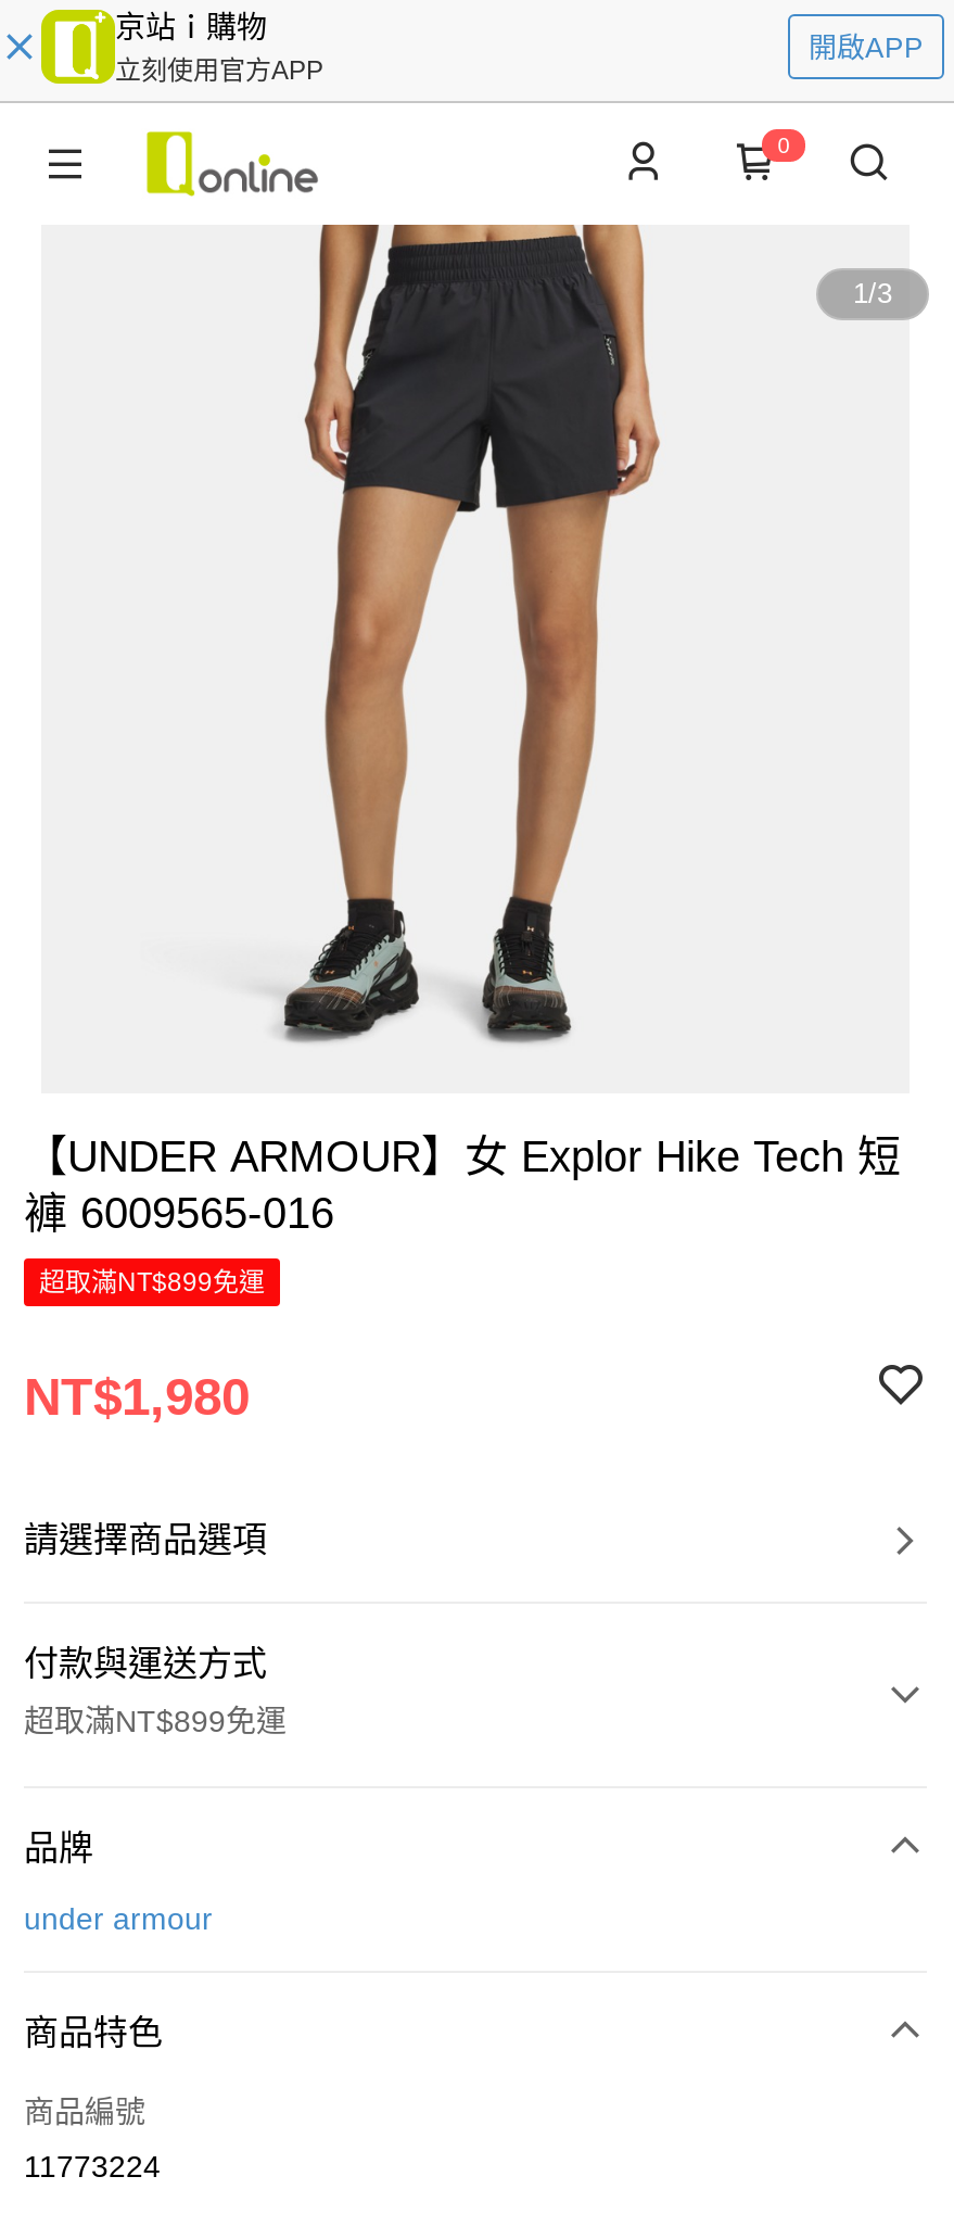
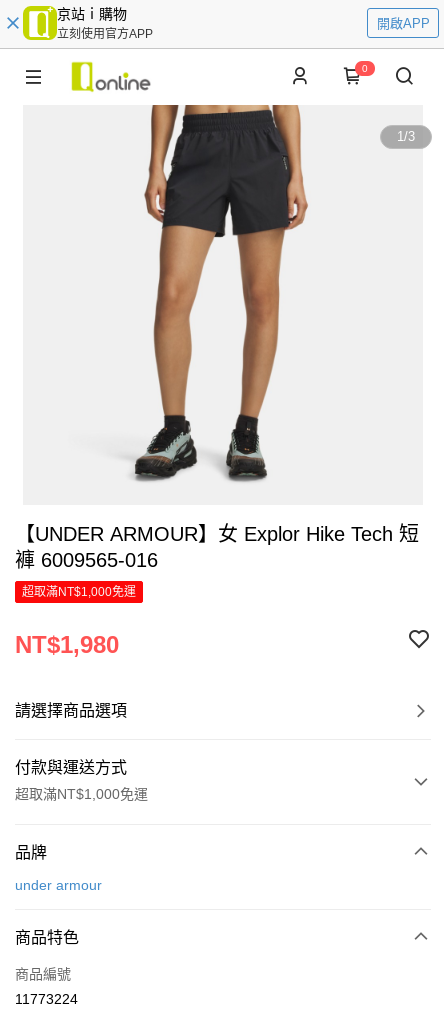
[39,1267,265,1298] 超取滿NT$899免運 -> [22,585,136,599] 超取滿NT$1,000免運
[24,1704,287,1738] 超取滿NT$899免運 -> [15,786,148,802] 超取滿NT$1,000免運

